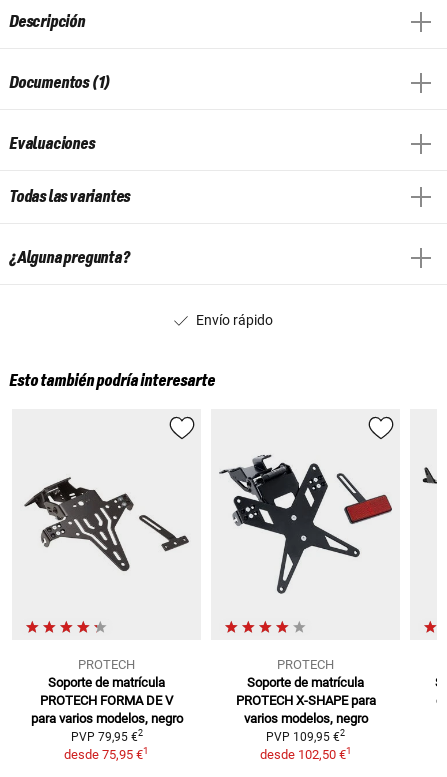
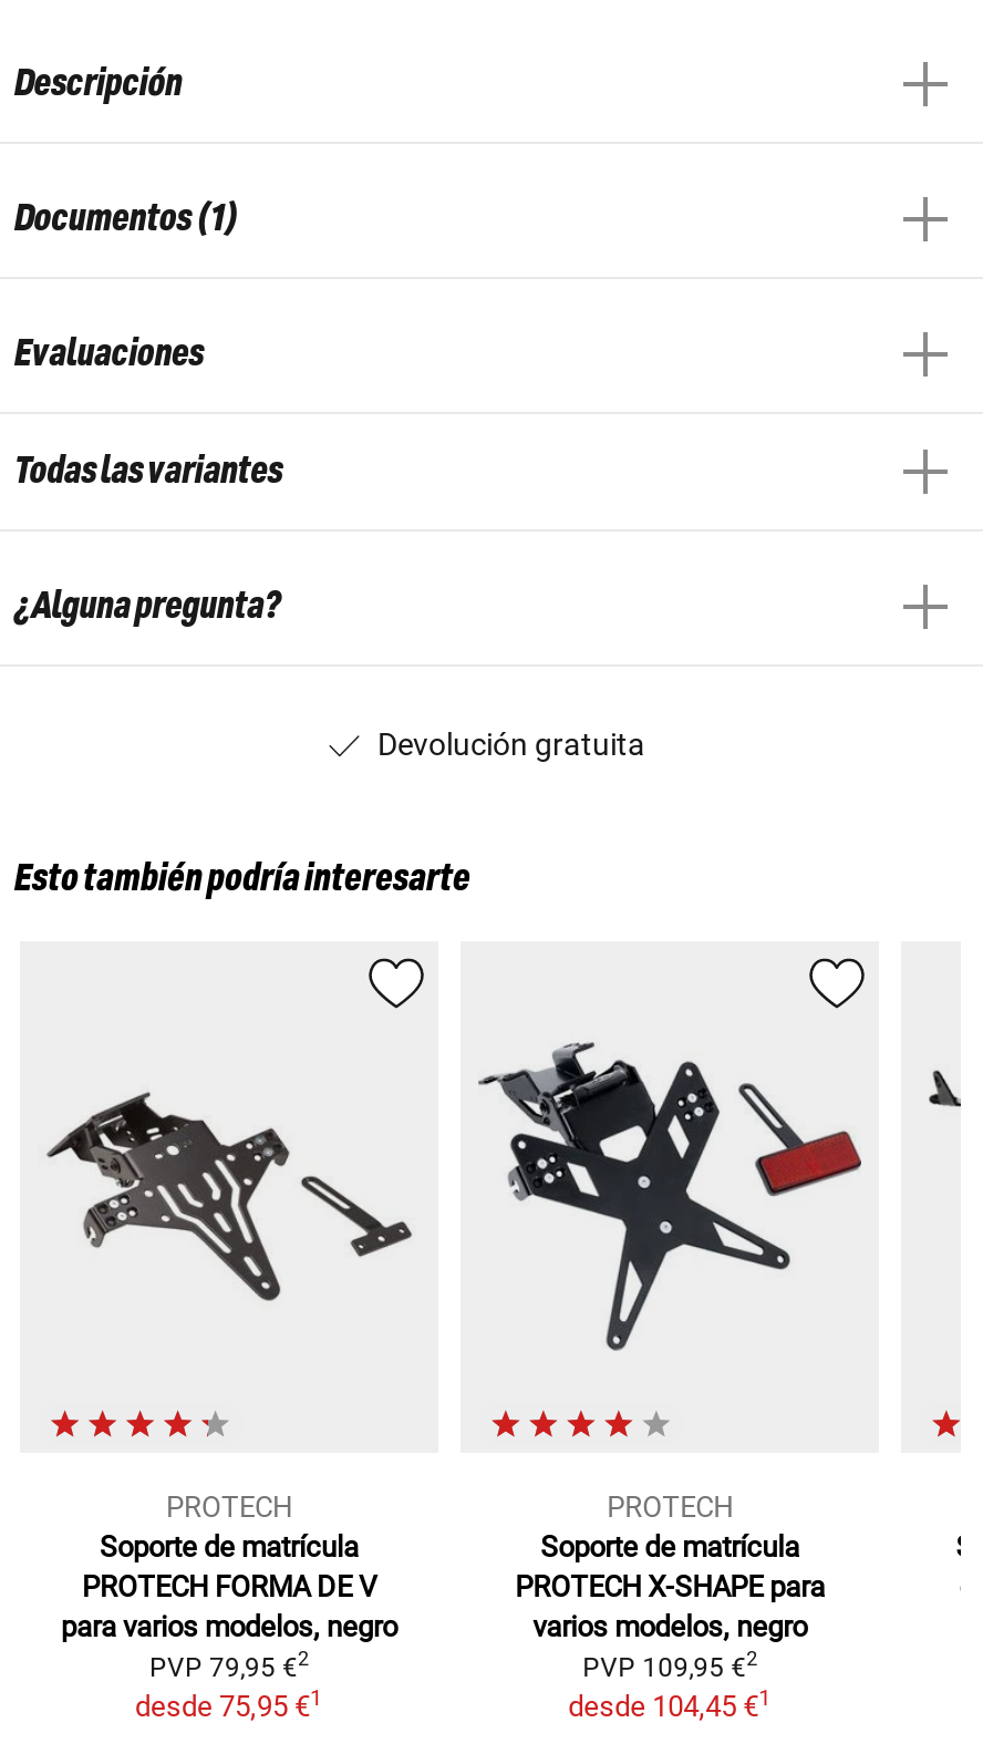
[195,312,272,328] Envío rápido -> [377,726,645,761] Devolución gratuita
[260,745,352,762] desde 102,50 €1 -> [568,1685,772,1722] desde 104,45 €1

